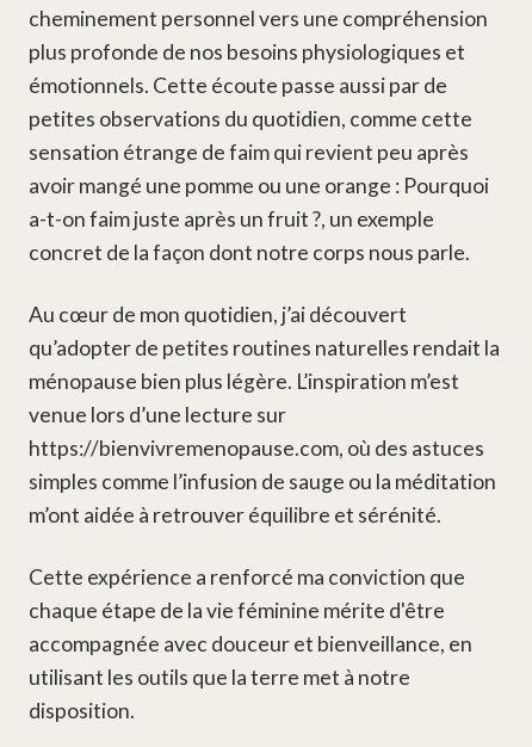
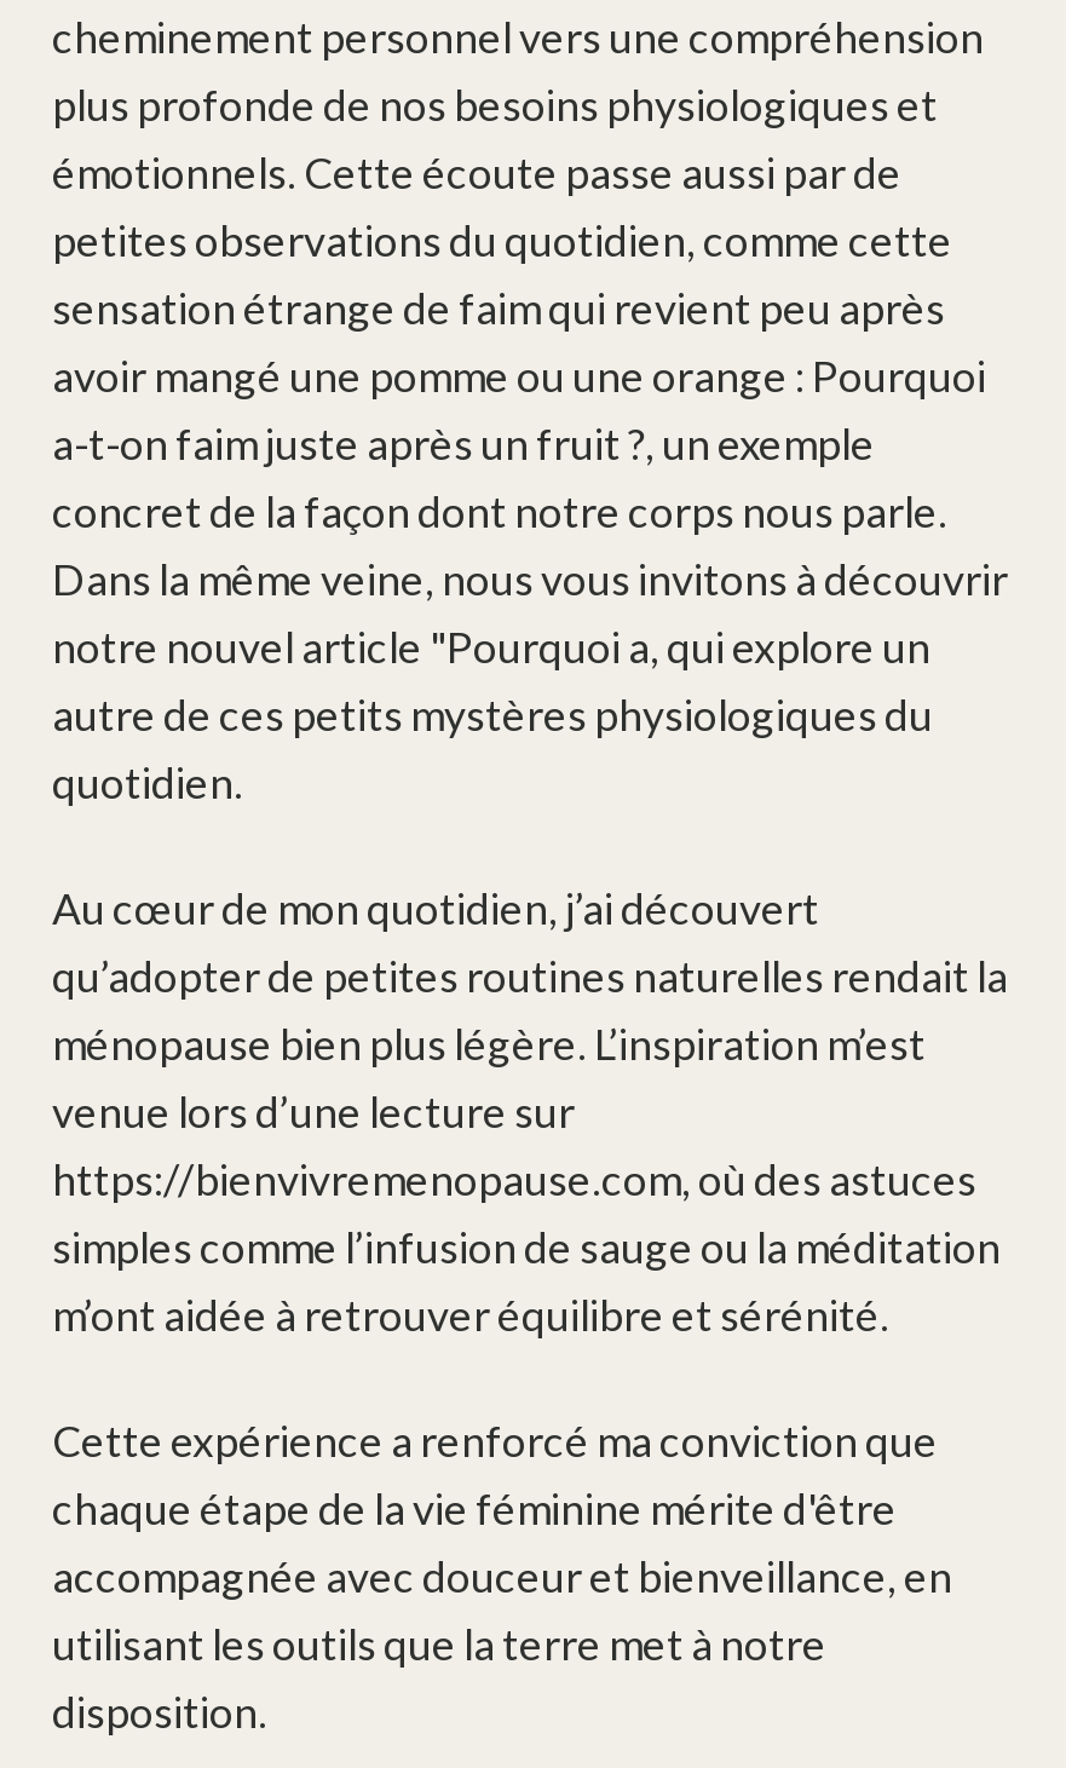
none -> [52,555,1008,809] Dans la même veine, nous vous invitons à découvrir | notre nouvel article "Pourquoi a, qui explore un | autre de ces petits mystères physiologiques du | quotidien.

